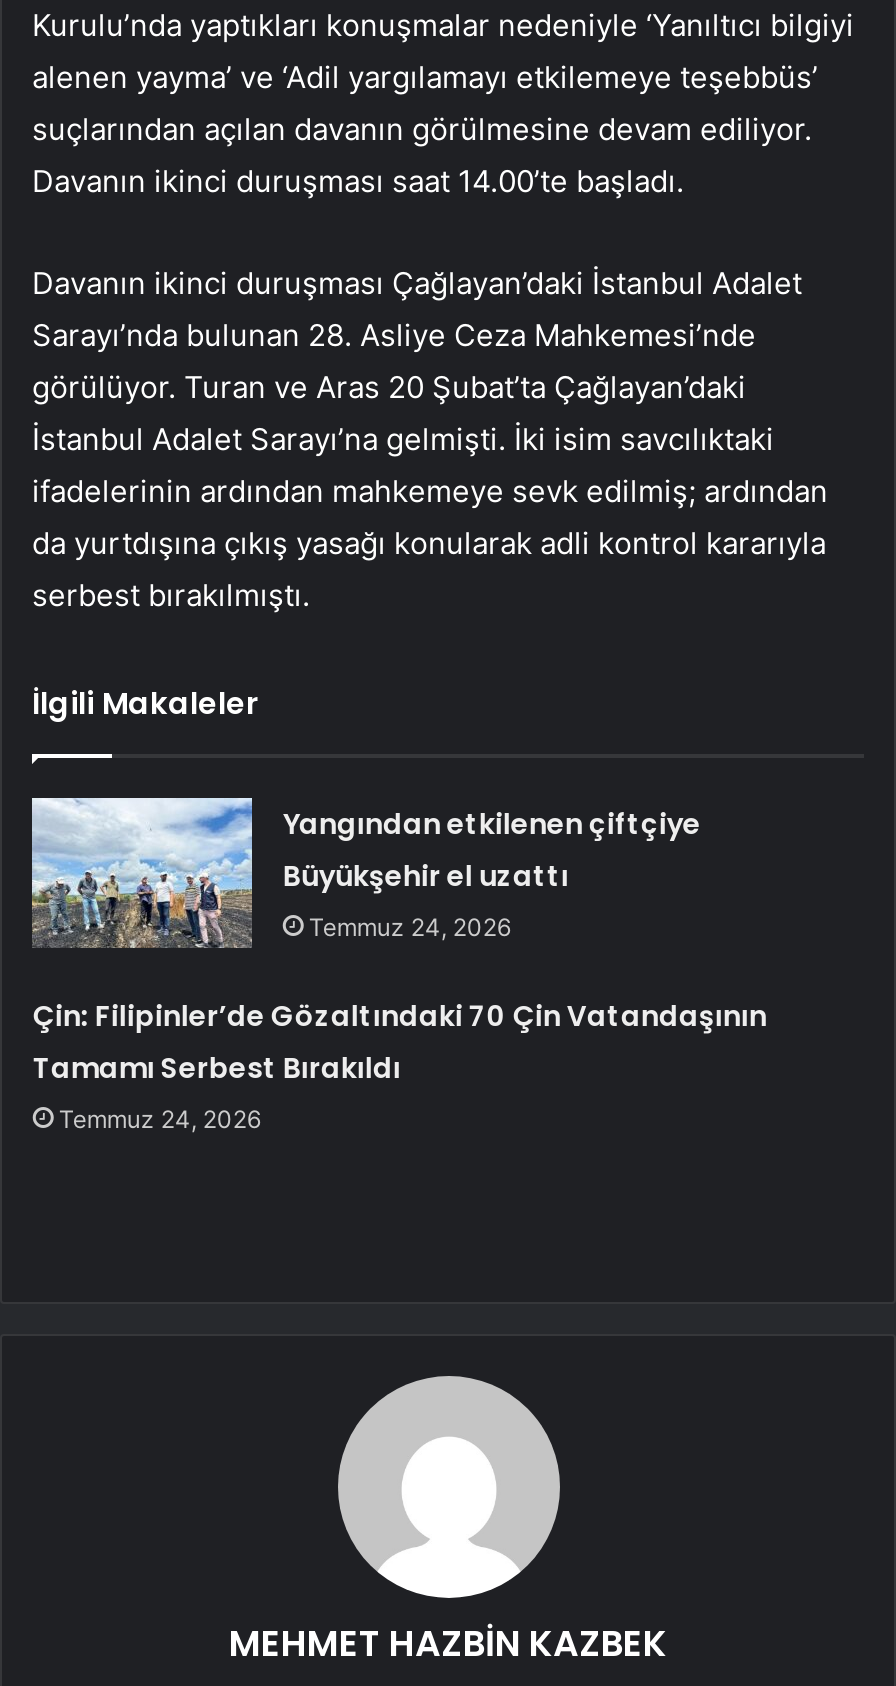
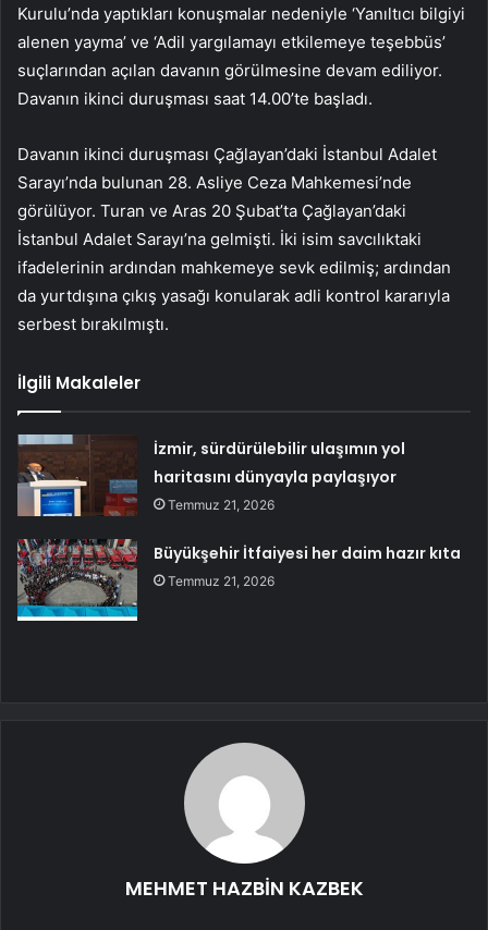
[30,796,701,950] [image] | Yangından etkilenen çiftçiye | Büyükşehir el uzattı | Temmuz 24, 2026 -> [17,435,406,517] [image] | İzmir, sürdürülebilir ulaşımın yol | haritasını dünyayla paylaşıyor | Temmuz 21, 2026
[33,997,767,1135] Çin: Filipinler’de Gözaltındaki 70 Çin Vatandaşının | Tamamı Serbest Bırakıldı | Temmuz 24, 2026 -> [154,543,461,590] Büyükşehir İtfaiyesi her daim hazır kıta | Temmuz 21, 2026

